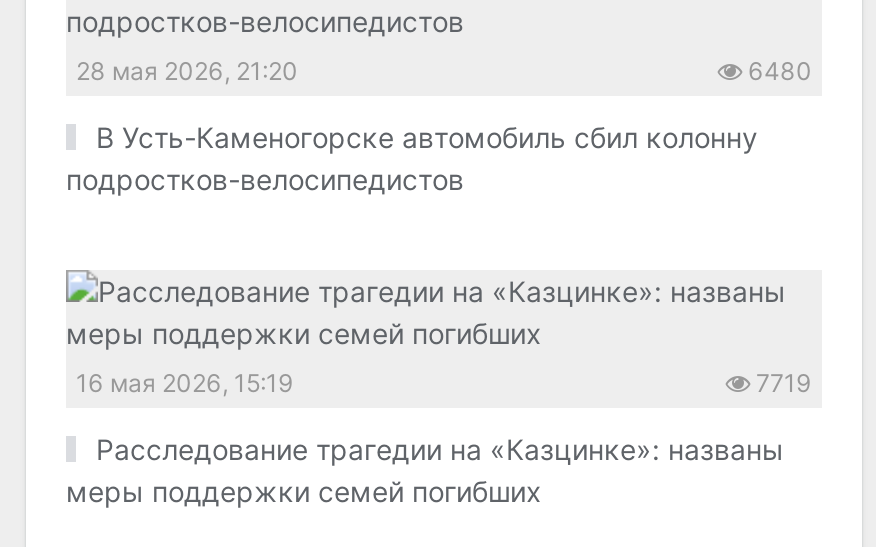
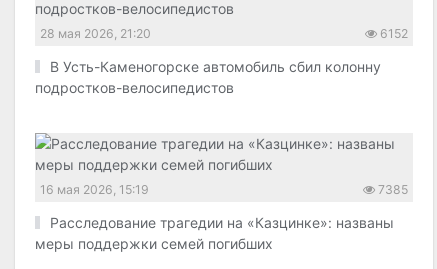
[742,56,812,86] 6480 -> [377,26,408,41] 6152
[750,368,812,398] 7719 -> [375,182,408,197] 7385

